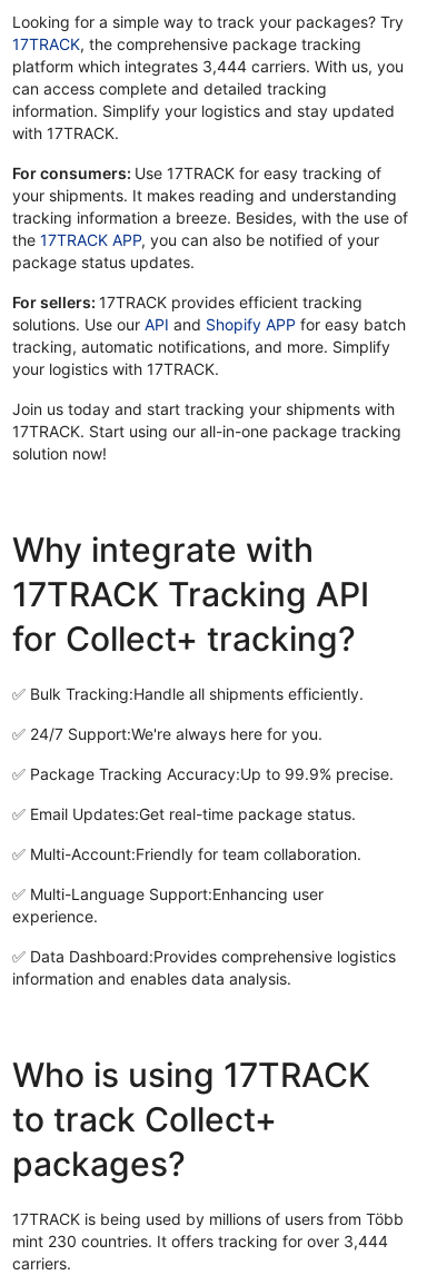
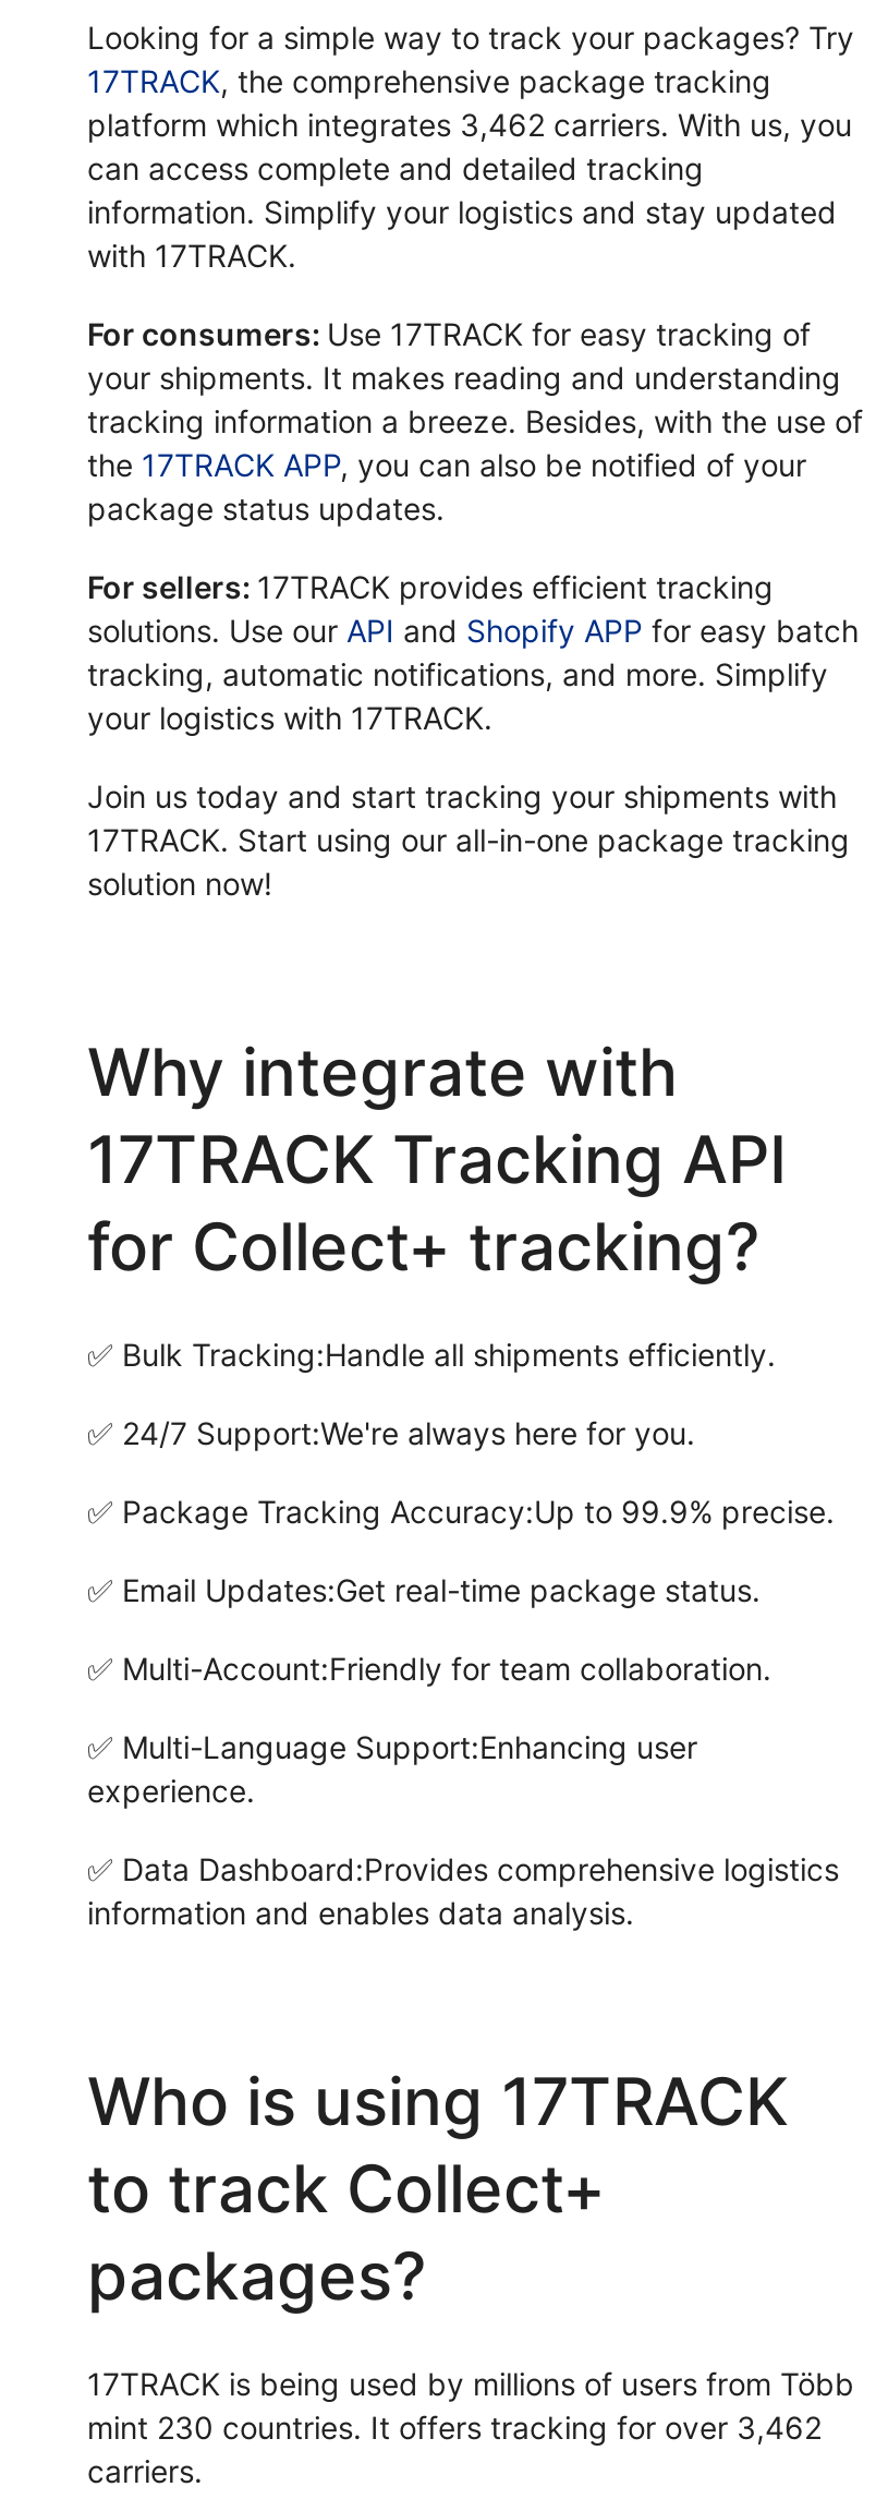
[12,57,404,76] platform which integrates 3,444 carriers. With us, you -> [87,107,852,144] platform which integrates 3,462 carriers. With us, you
[12,1232,388,1251] mint 230 countries. It offers tracking for over 3,444 -> [87,2409,822,2446] mint 230 countries. It offers tracking for over 3,462

